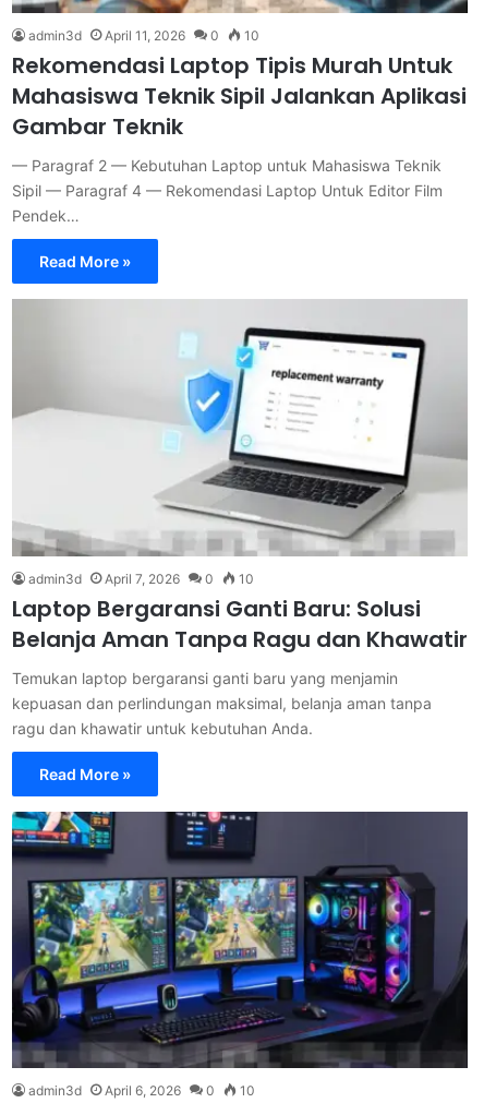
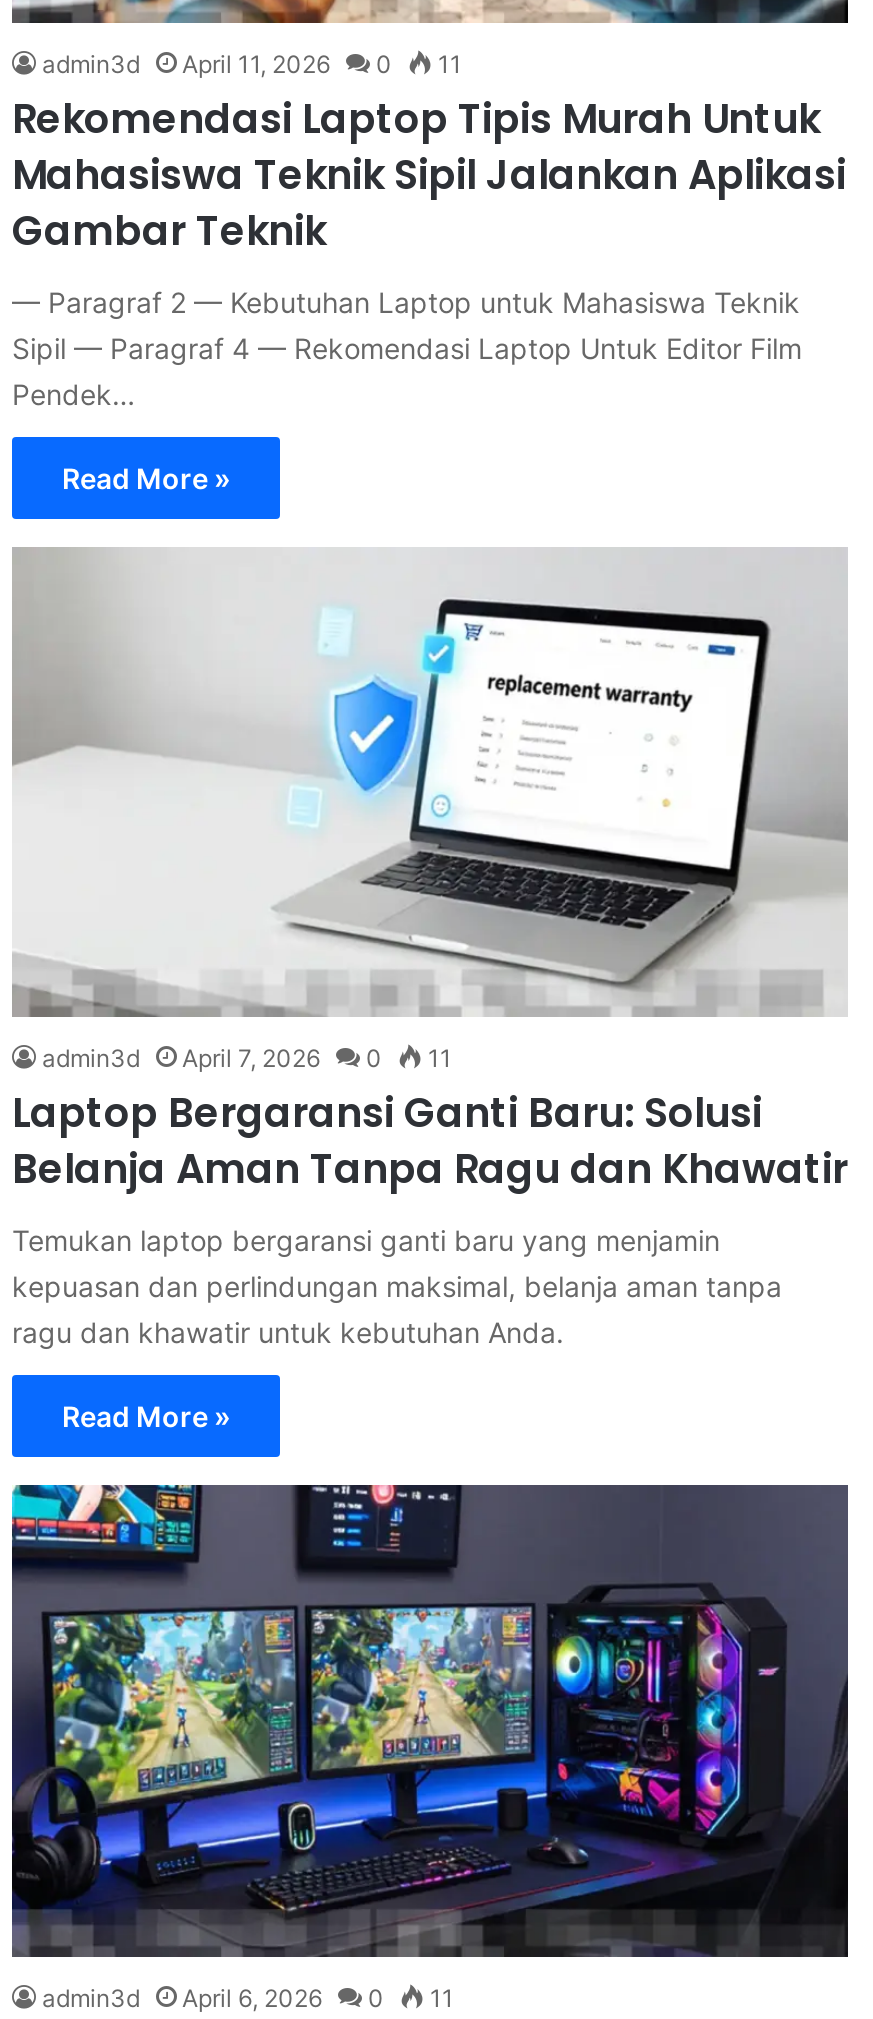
[28,27,259,44] admin3d April 11, 2026 0 10 -> [42,50,462,80] admin3d April 11, 2026 0 11
[28,570,254,587] admin3d April 7, 2026 0 10 -> [42,1044,452,1074] admin3d April 7, 2026 0 11
[28,1083,255,1099] admin3d April 6, 2026 0 10 -> [42,1982,454,2012] admin3d April 6, 2026 0 11

